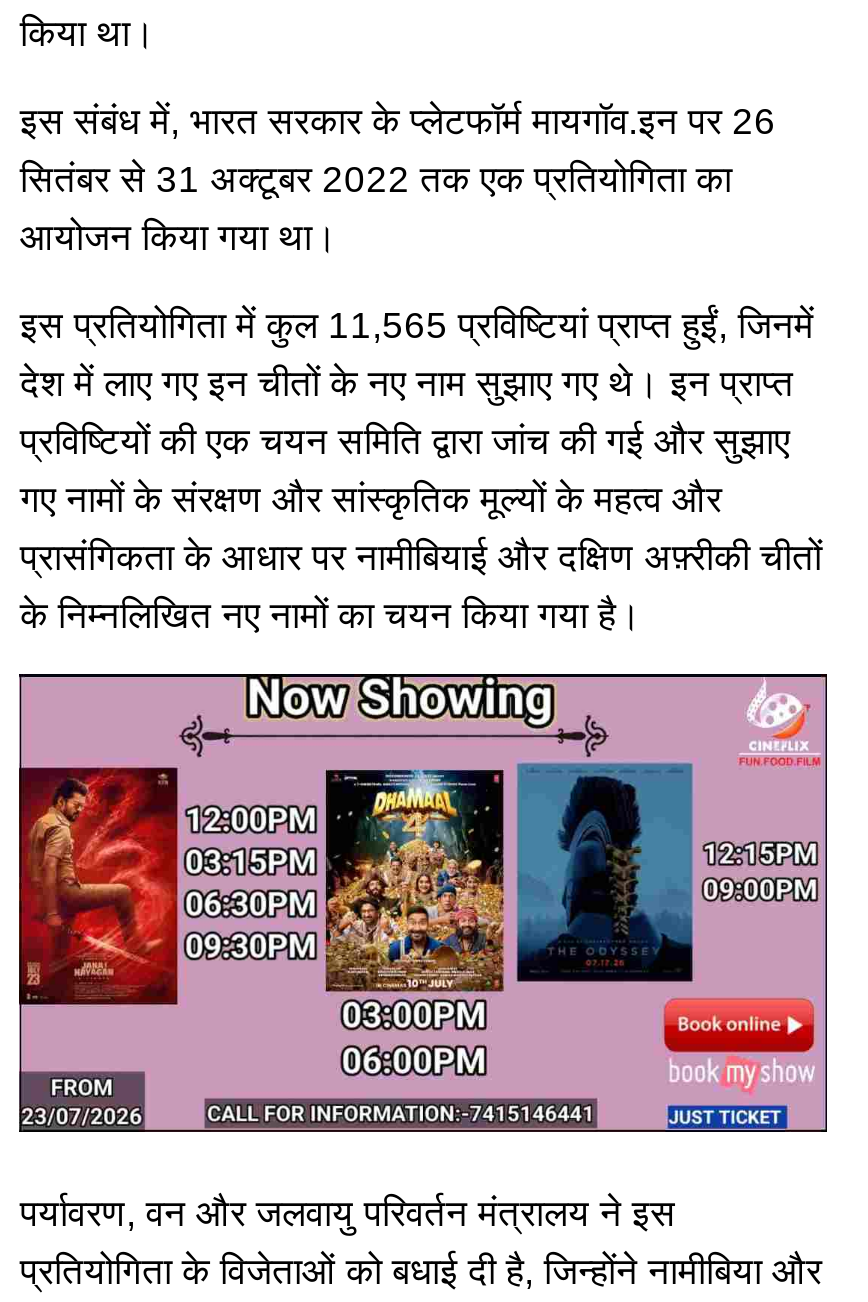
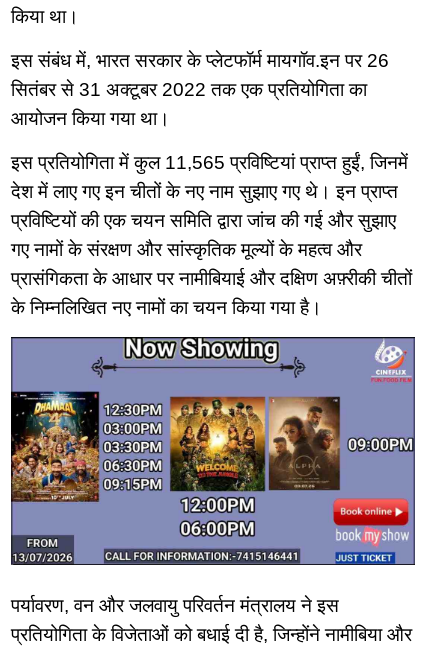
[19,676,827,1128] [image] -> [11,339,415,564] [image]

